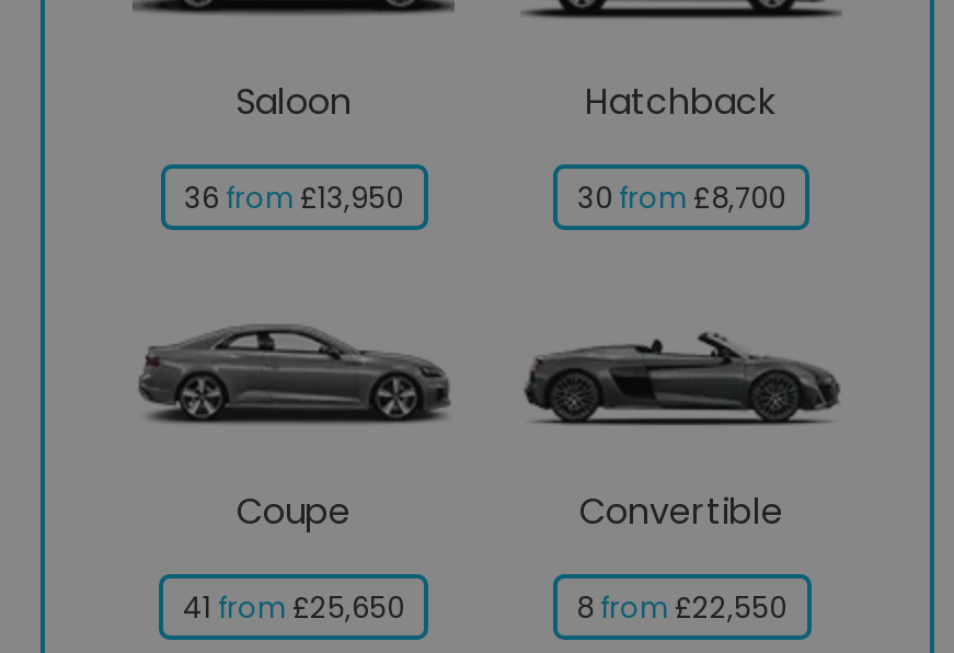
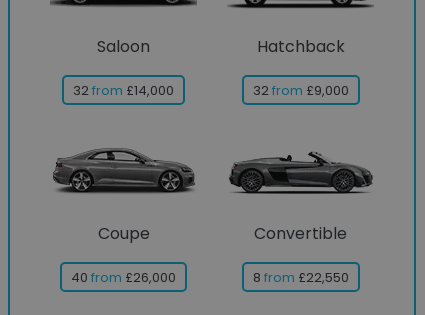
[184,177,403,219] 36 from £13,950 -> [73,81,174,100] 32 from £14,000
[577,177,785,219] 30 from £8,700 -> [252,81,348,100] 32 from £9,000
[183,587,404,629] 41 from £25,650 -> [71,268,176,287] 40 from £26,000

